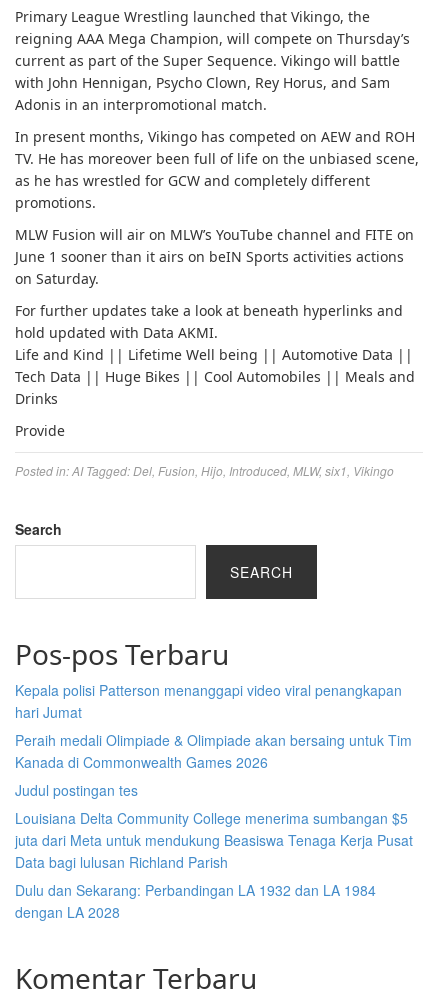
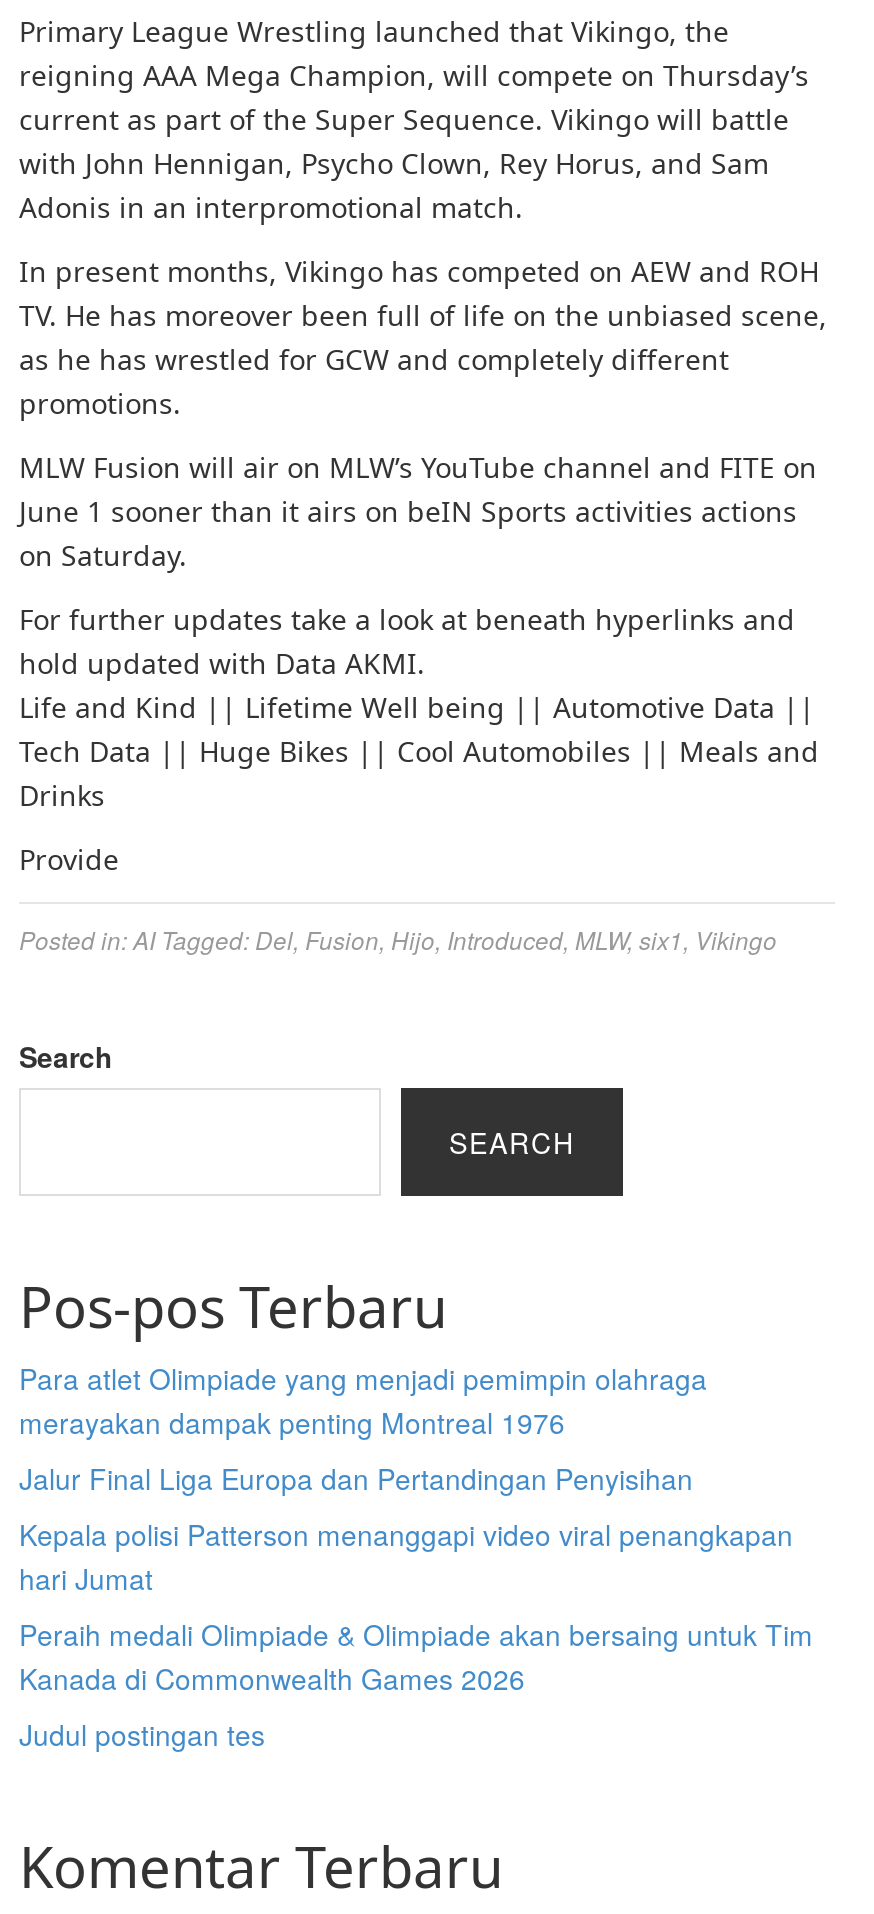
none -> [19,1358,707,1498] Para atlet Olimpiade yang menjadi pemimpin olahraga | merayakan dampak penting Montreal 1976 | Jalur Final Liga Europa dan Pertandingan Penyisihan
moved [15,680,412,800] -> [19,1514,813,1754]: Kepala polisi Patterson menanggapi video viral penangkapan | hari Jumat | Peraih medali Olimpiade & Olimpiade akan bersaing untuk Tim | Kanada di Commonwealth Games 2026 | Judul postingan tes
[15,808,413,922] Louisiana Delta Community College menerima sumbangan $5 | juta dari Meta untuk mendukung Beasiswa Tenaga Kerja Pusat | Data bagi lulusan Richland Parish | Dulu dan Sekarang: Perbandingan LA 1932 dan LA 1984 | dengan LA 2028 -> none

